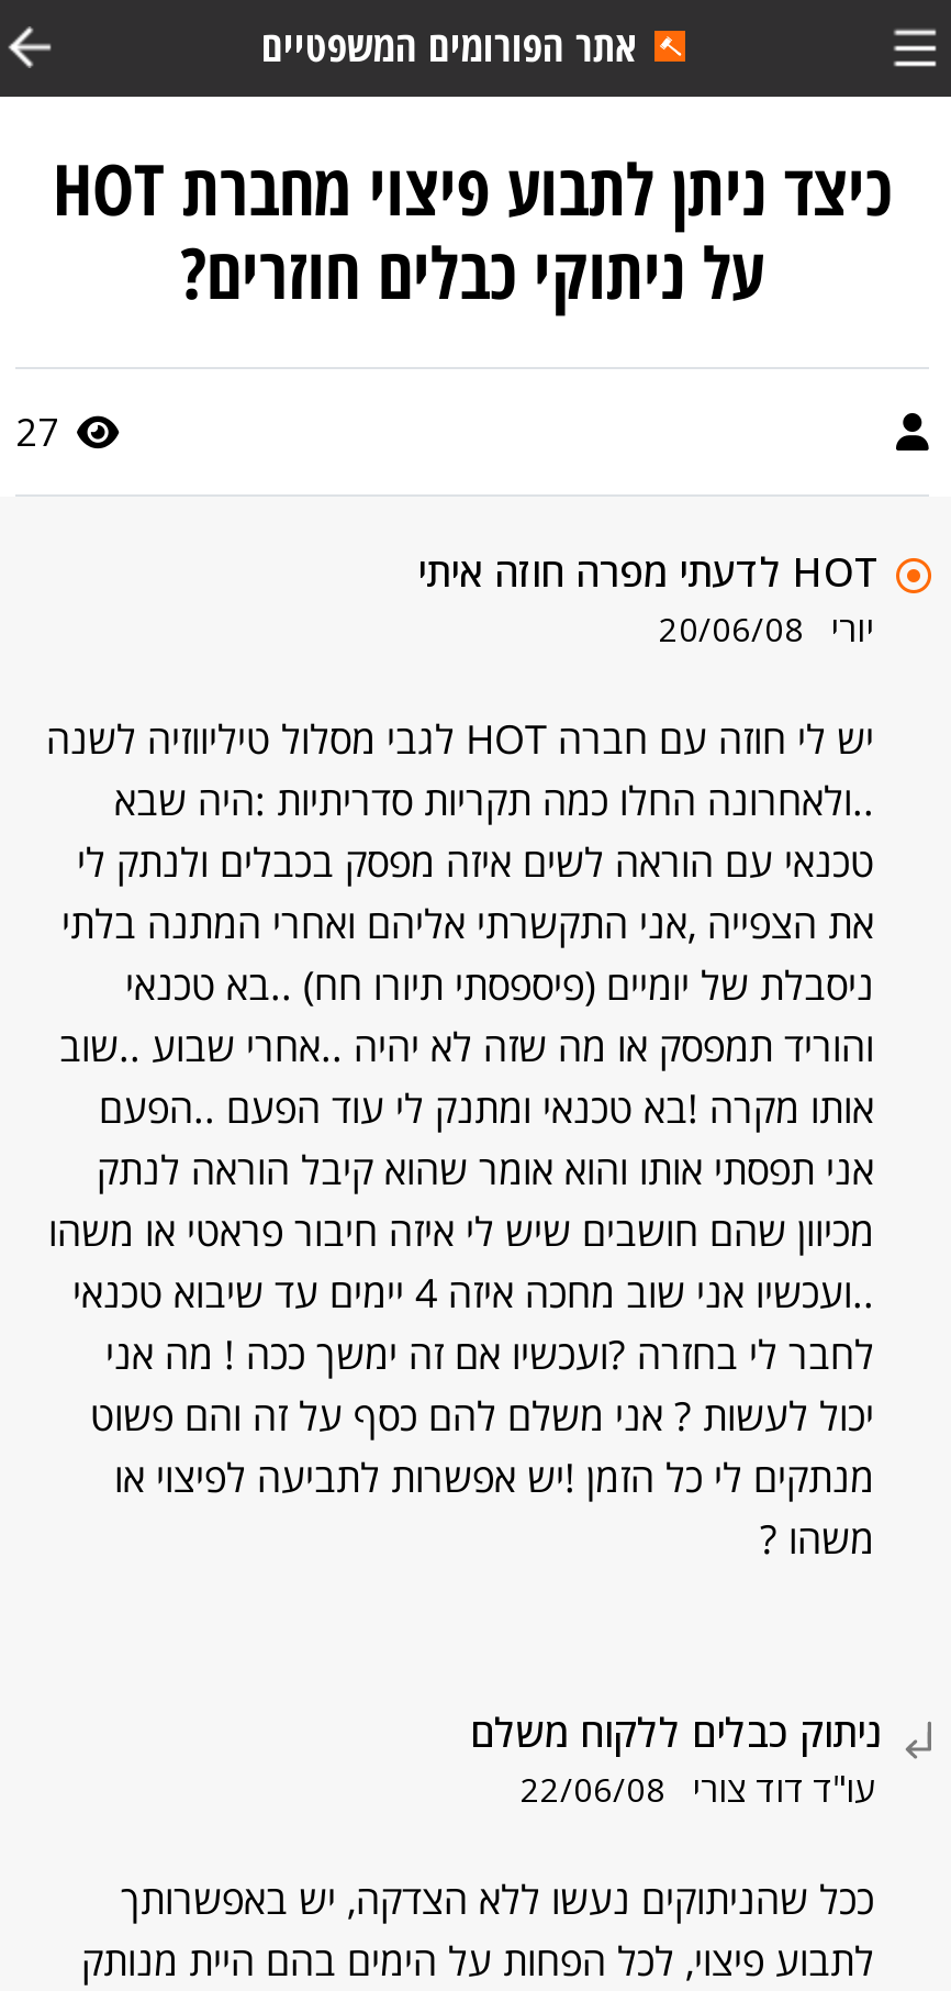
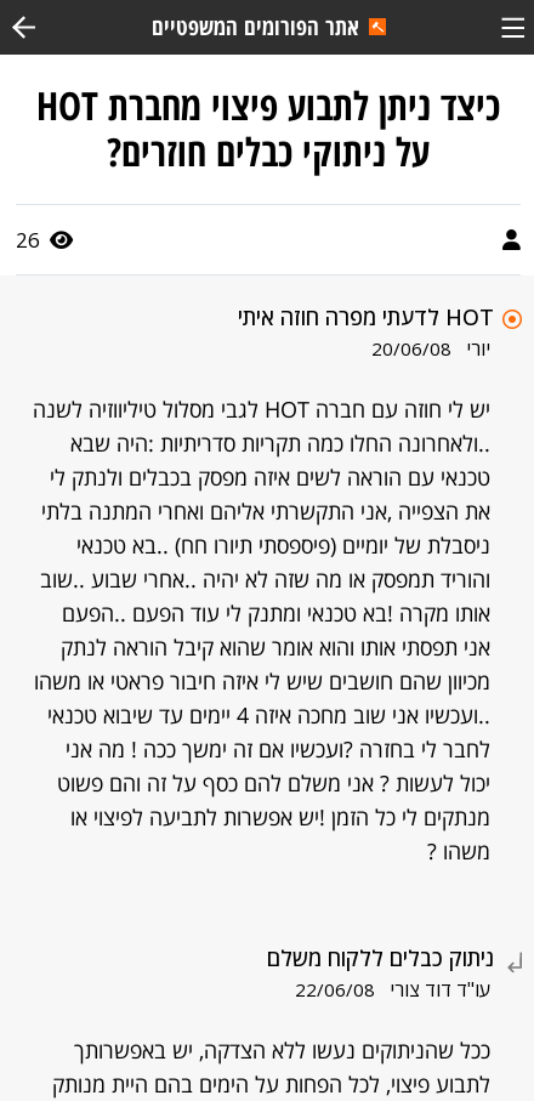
[15,407,59,457] 27 -> [16,226,40,254] 26

